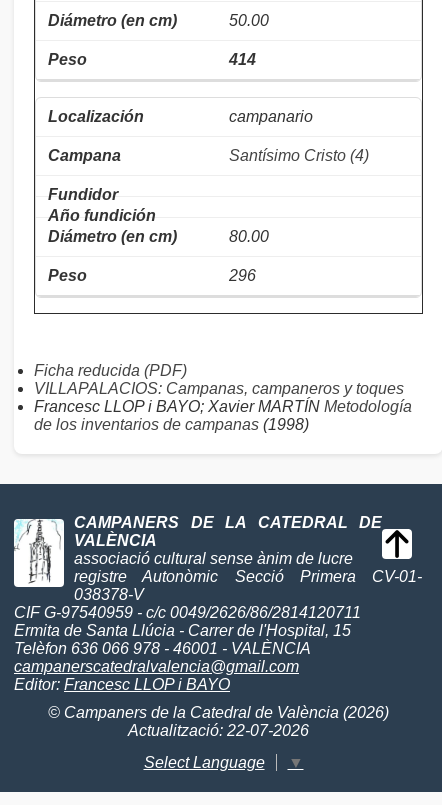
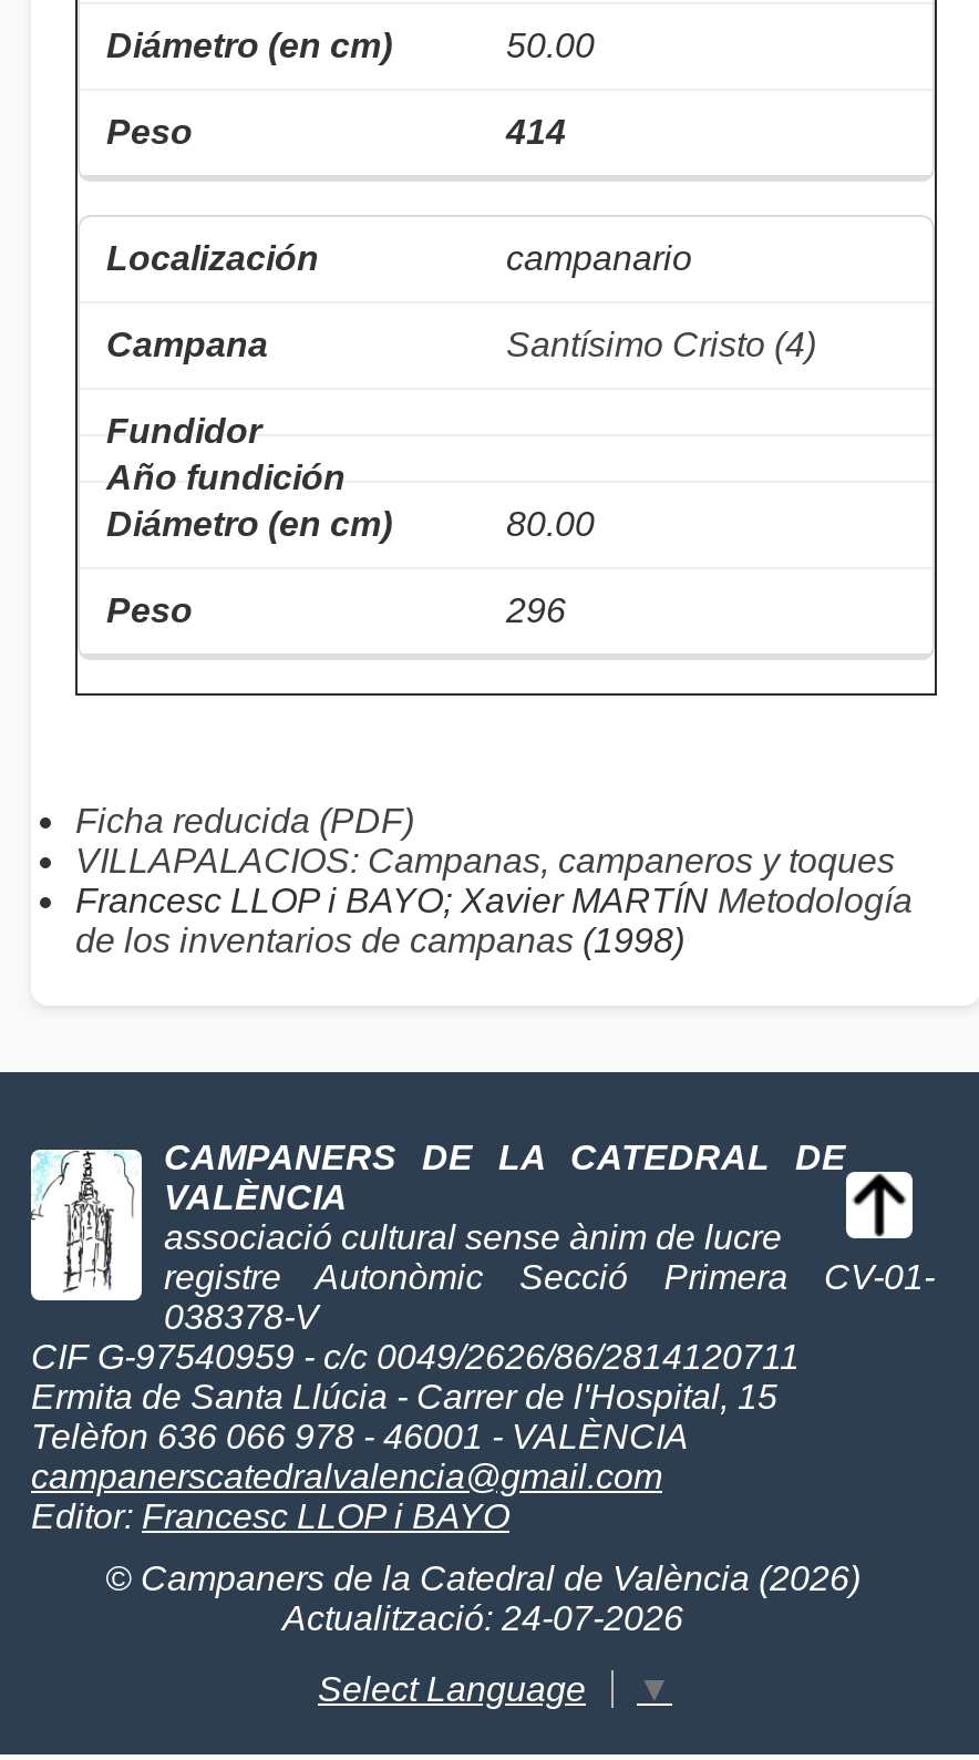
[127,722,308,739] Actualització: 22-07-2026 -> [282,1600,683,1637] Actualització: 24-07-2026

